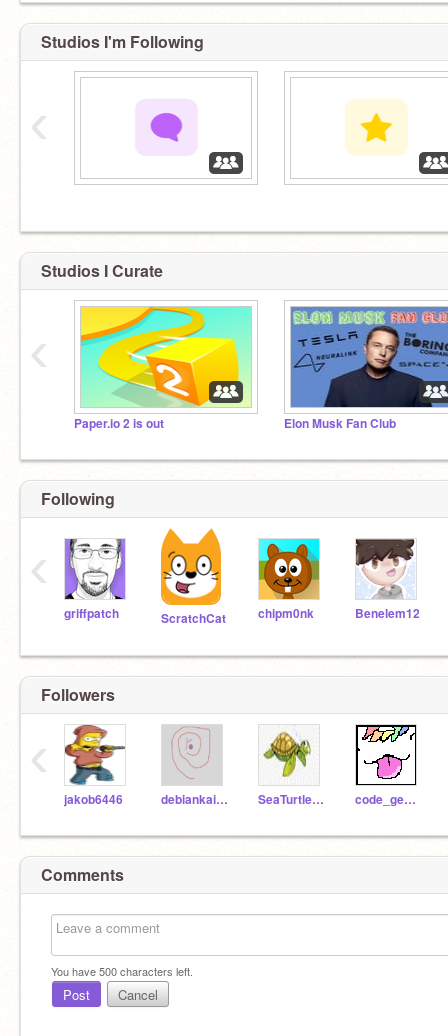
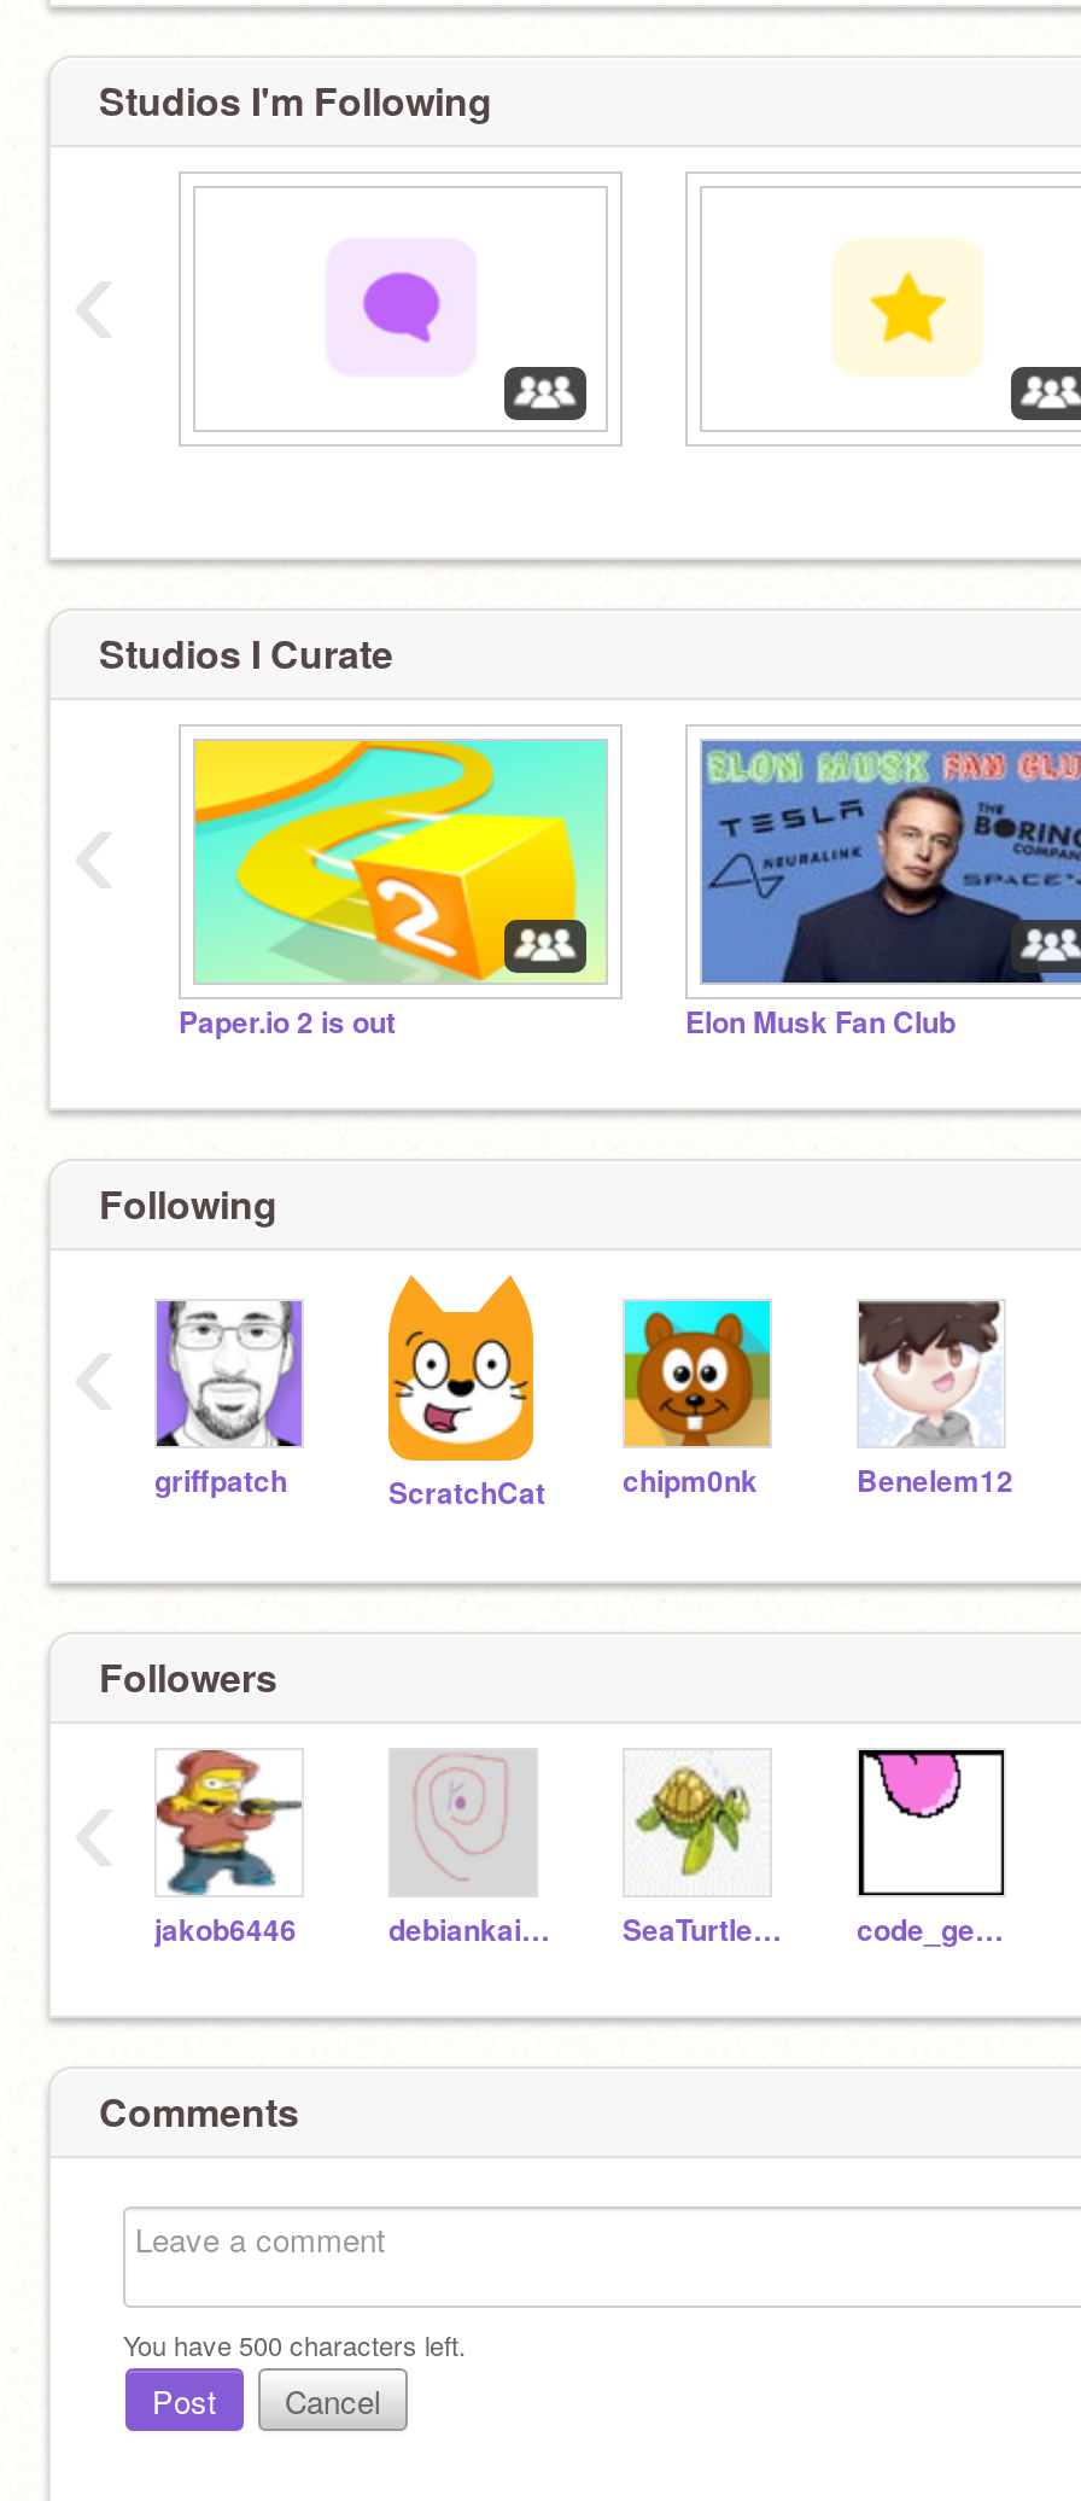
[357,726,416,780] [image] -> [869,1753,1001,1881] [image]

